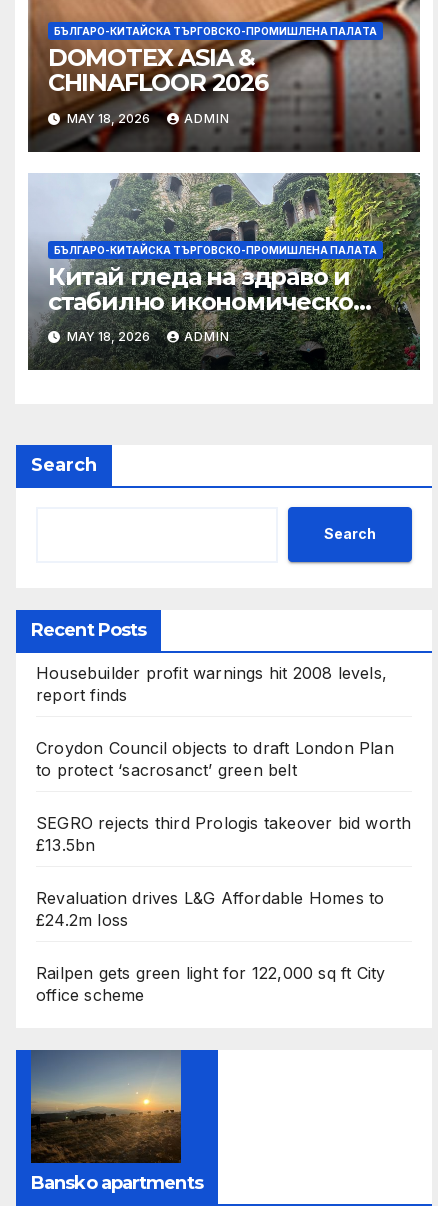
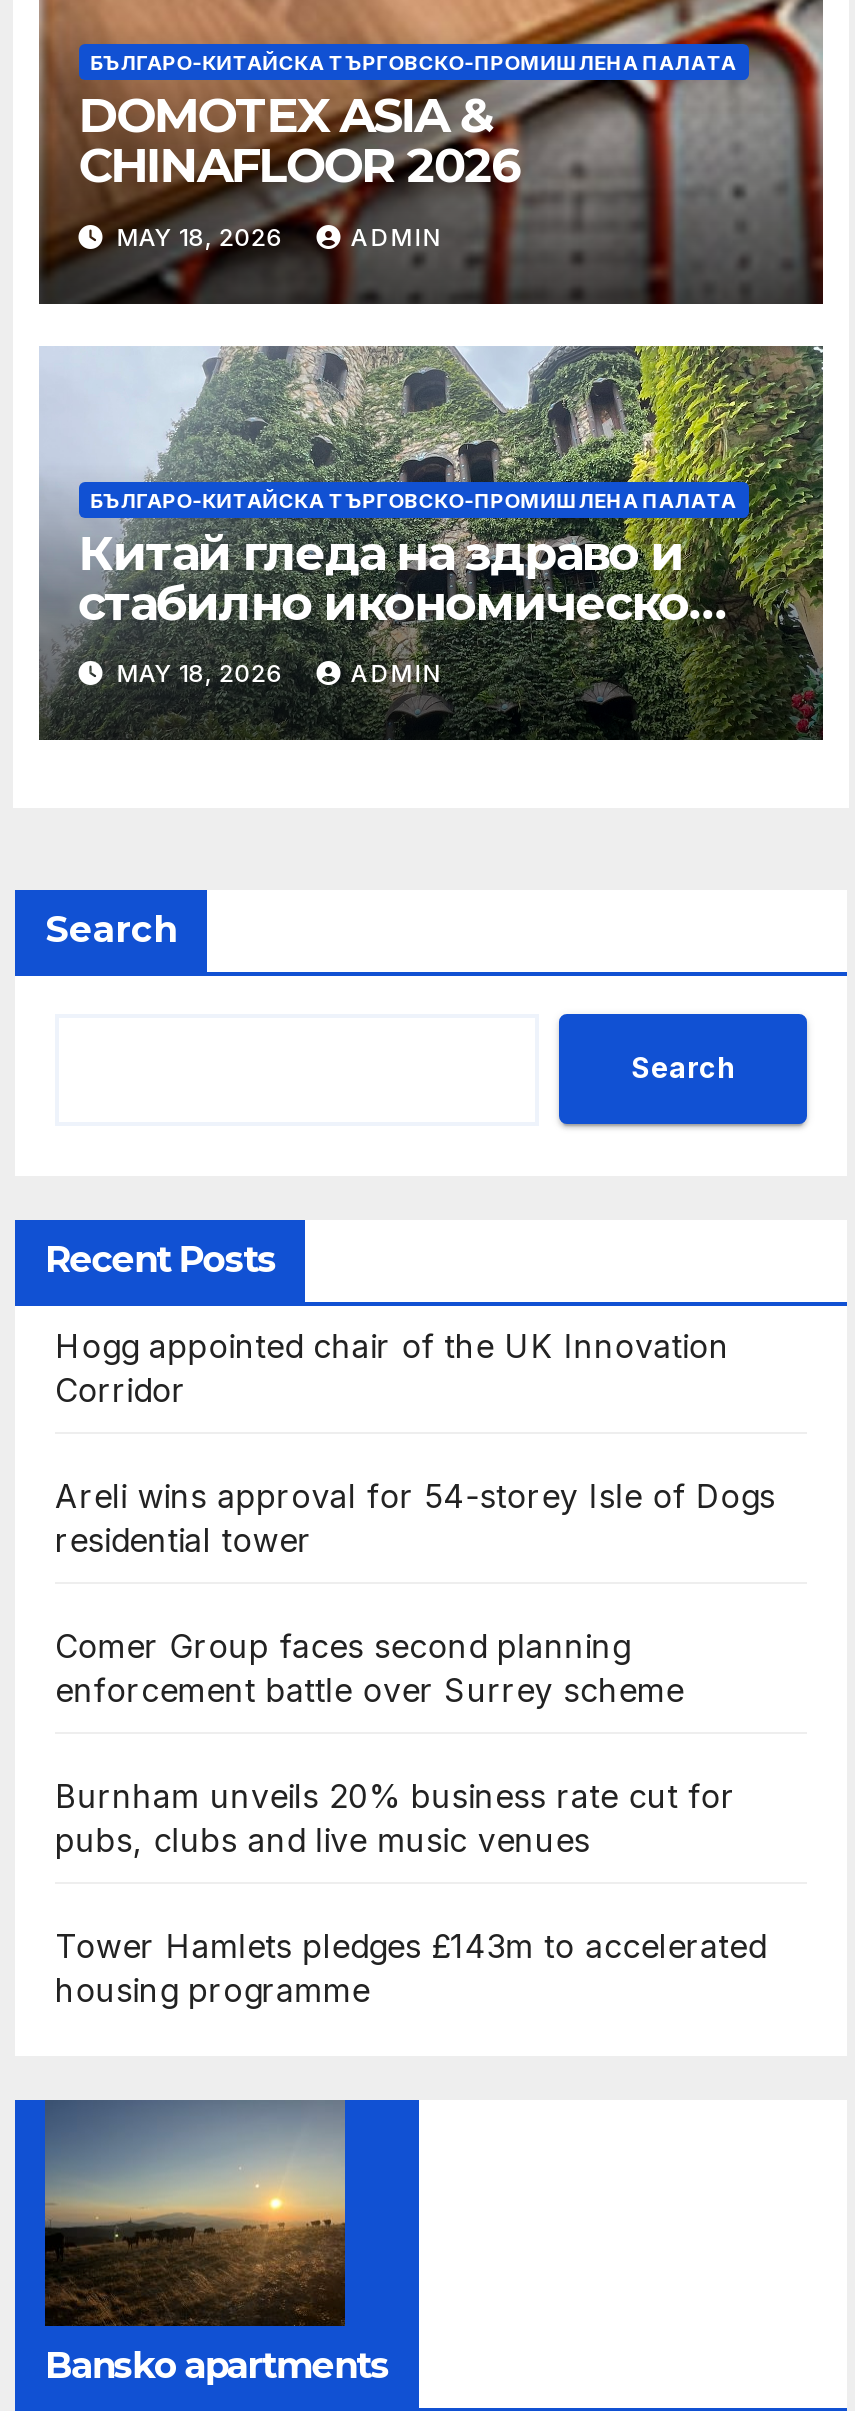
[36,662,387,704] Housebuilder profit warnings hit 2008 levels, | report finds -> [55,1325,729,1409] Hogg appointed chair of the UK Innovation | Corridor
[36,737,394,779] Croydon Council objects to draft London Plan | to protect ‘sacrosanct’ green belt -> [55,1475,775,1559] Areli wins approval for 54-storey Isle of Dogs | residential tower
[36,812,411,854] SEGRO rejects third Prologis takeover bid worth | £13.5bn -> [55,1625,684,1709] Comer Group faces second planning | enforcement battle over Surrey scheme
[36,887,384,929] Revaluation drives L&G Affordable Homes to | £24.2m loss -> [55,1775,735,1859] Burnham unveils 20% business rate cut for | pubs, clubs and live music venues
[36,962,385,1004] Railpen gets green light for 122,000 sq ft City | office scheme -> [55,1925,766,2009] Tower Hamlets pledges £143m to accelerated | housing programme

